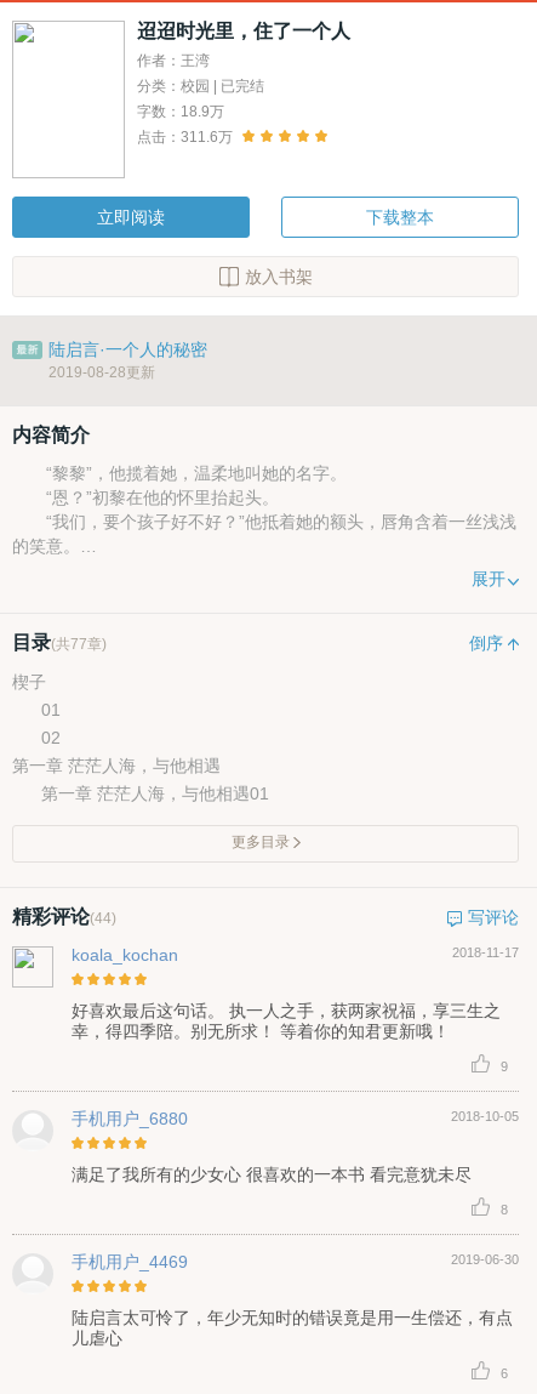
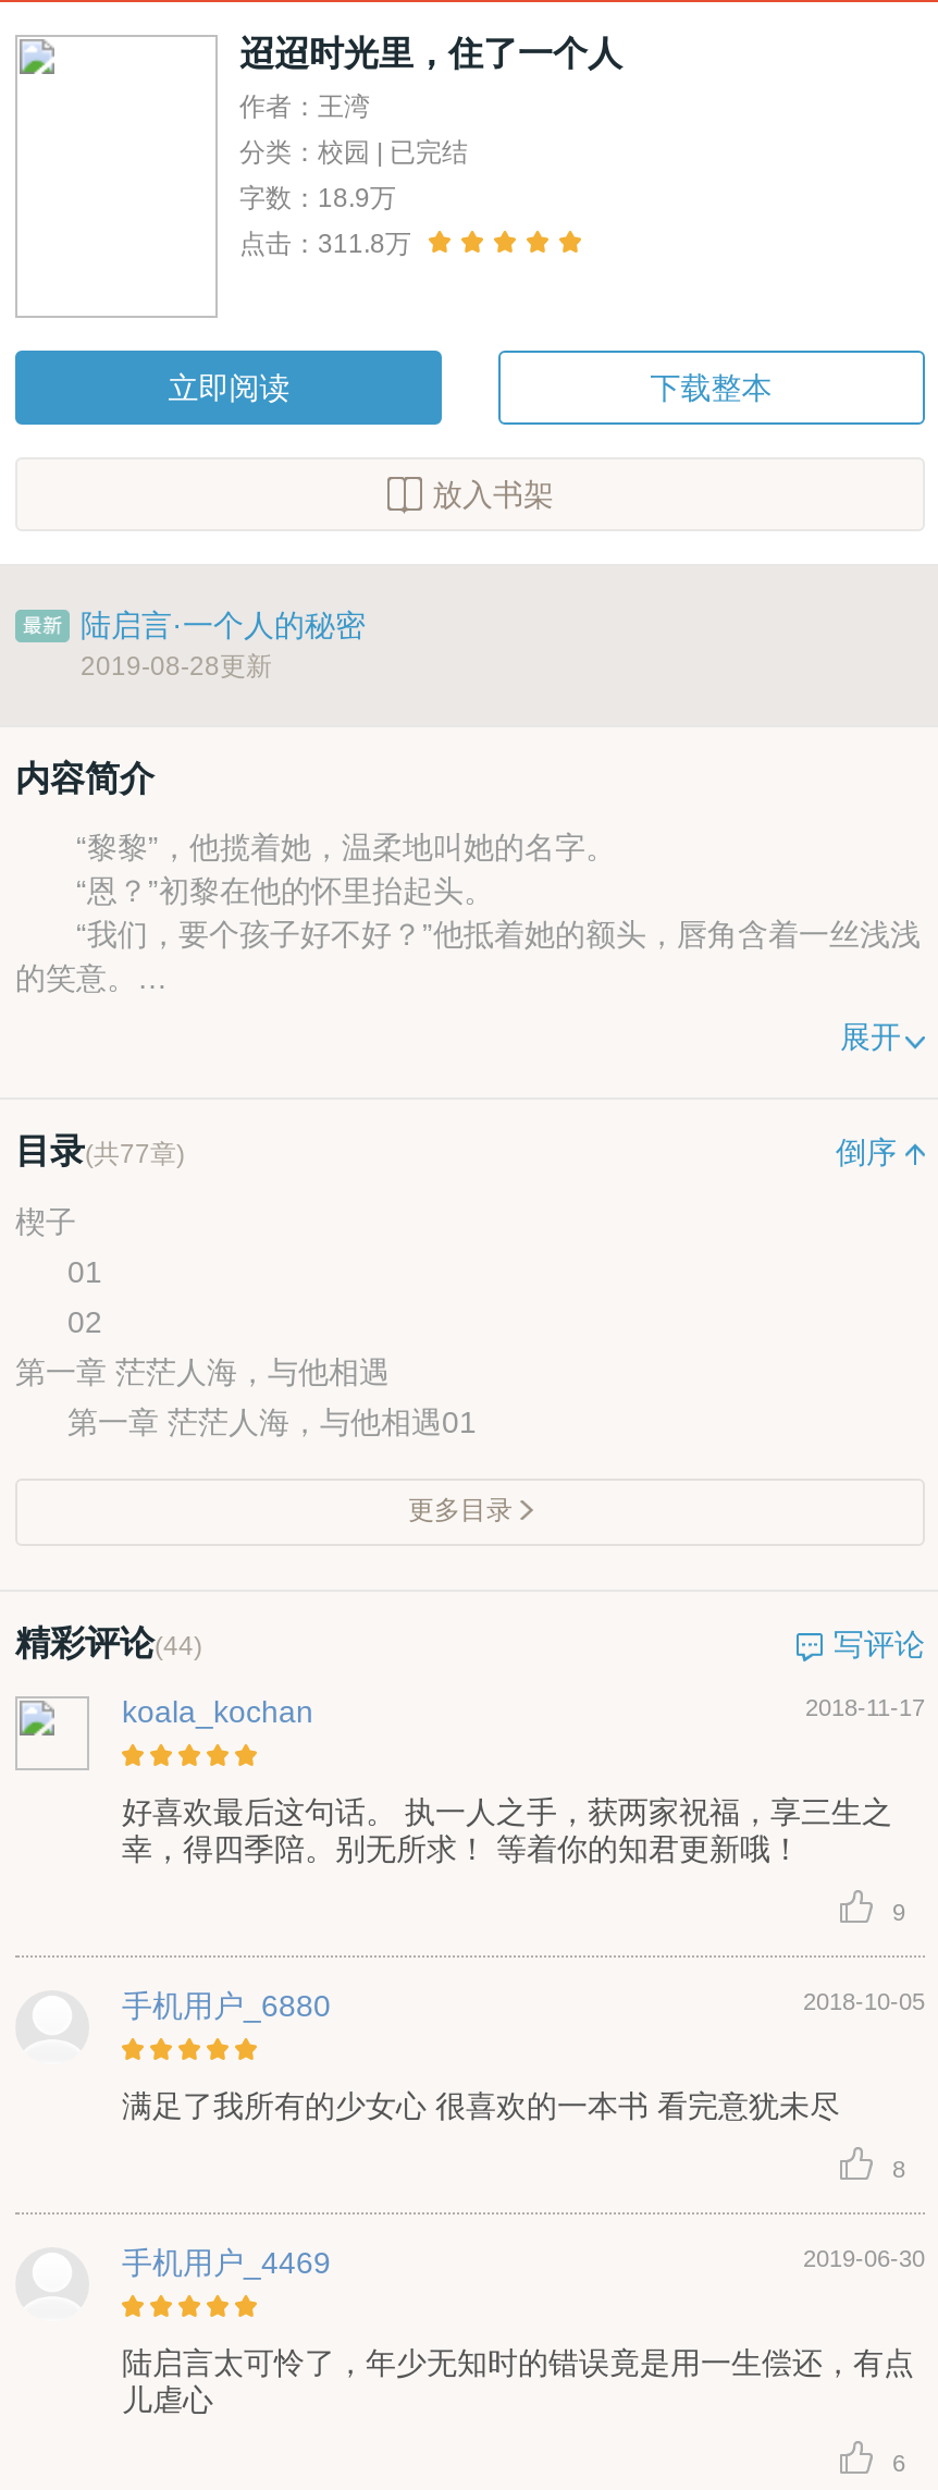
[137,129,236,146] 点击：311.6万 -> [239,229,418,260] 点击：311.8万

